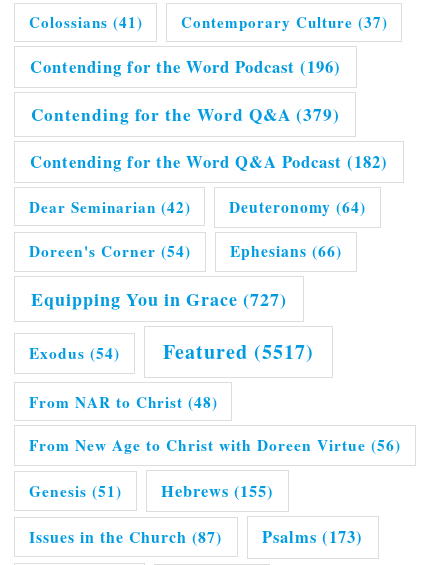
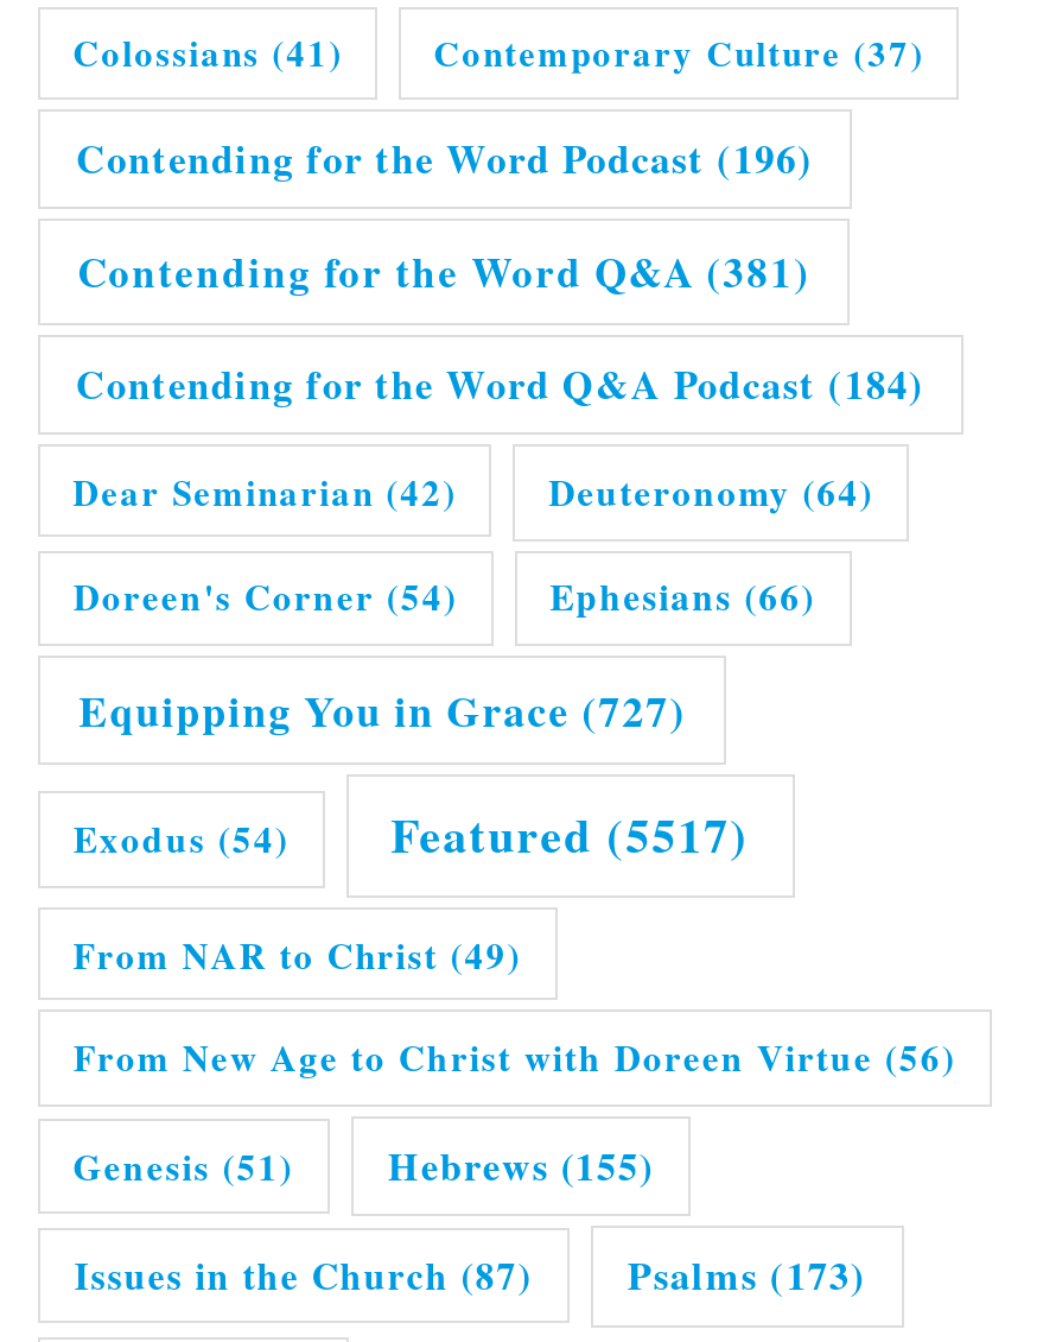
[31,102,340,127] Contending for the Word Q&A (379) -> [77,242,811,301] Contending for the Word Q&A (381)
[30,149,388,174] Contending for the Word Q&A Podcast (182) -> [76,353,925,413] Contending for the Word Q&A Podcast (184)
[29,391,218,413] From NAR to Christ (48) -> [73,928,522,980] From NAR to Christ (49)

